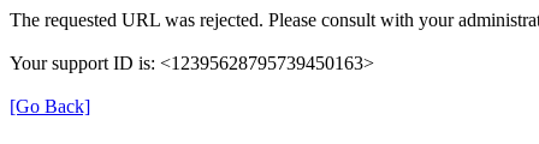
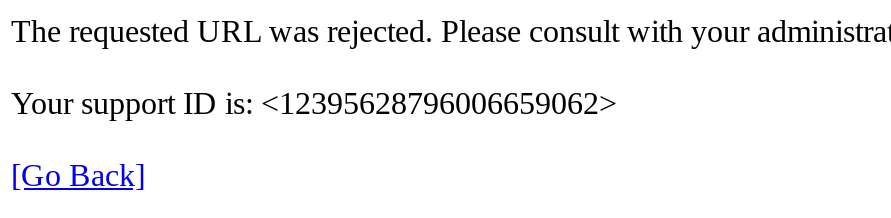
[10,53,374,73] Your support ID is: <12395628795739450163> -> [11,86,617,120] Your support ID is: <12395628796006659062>

